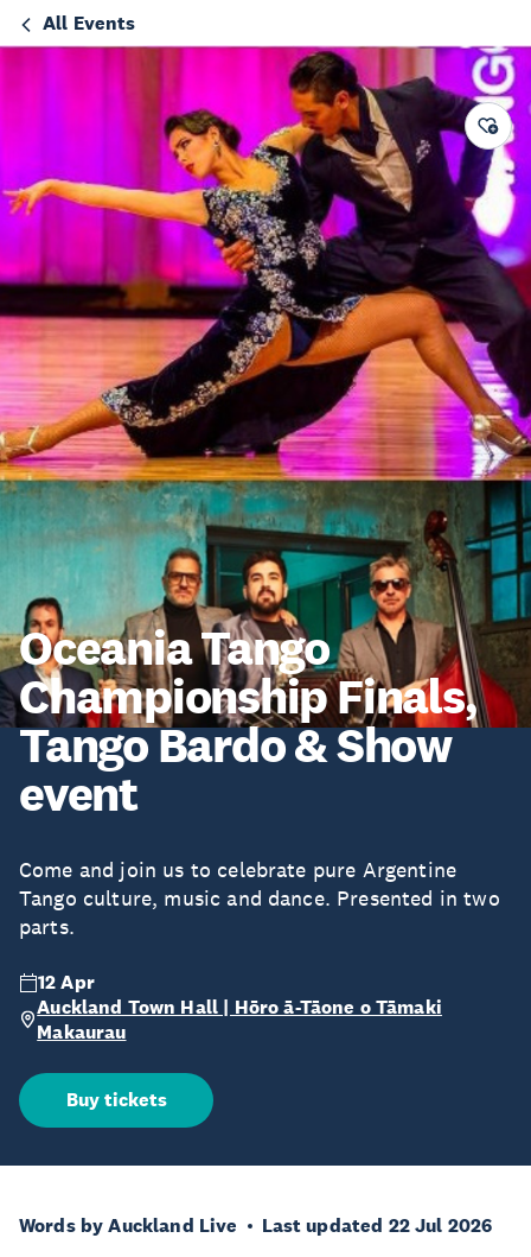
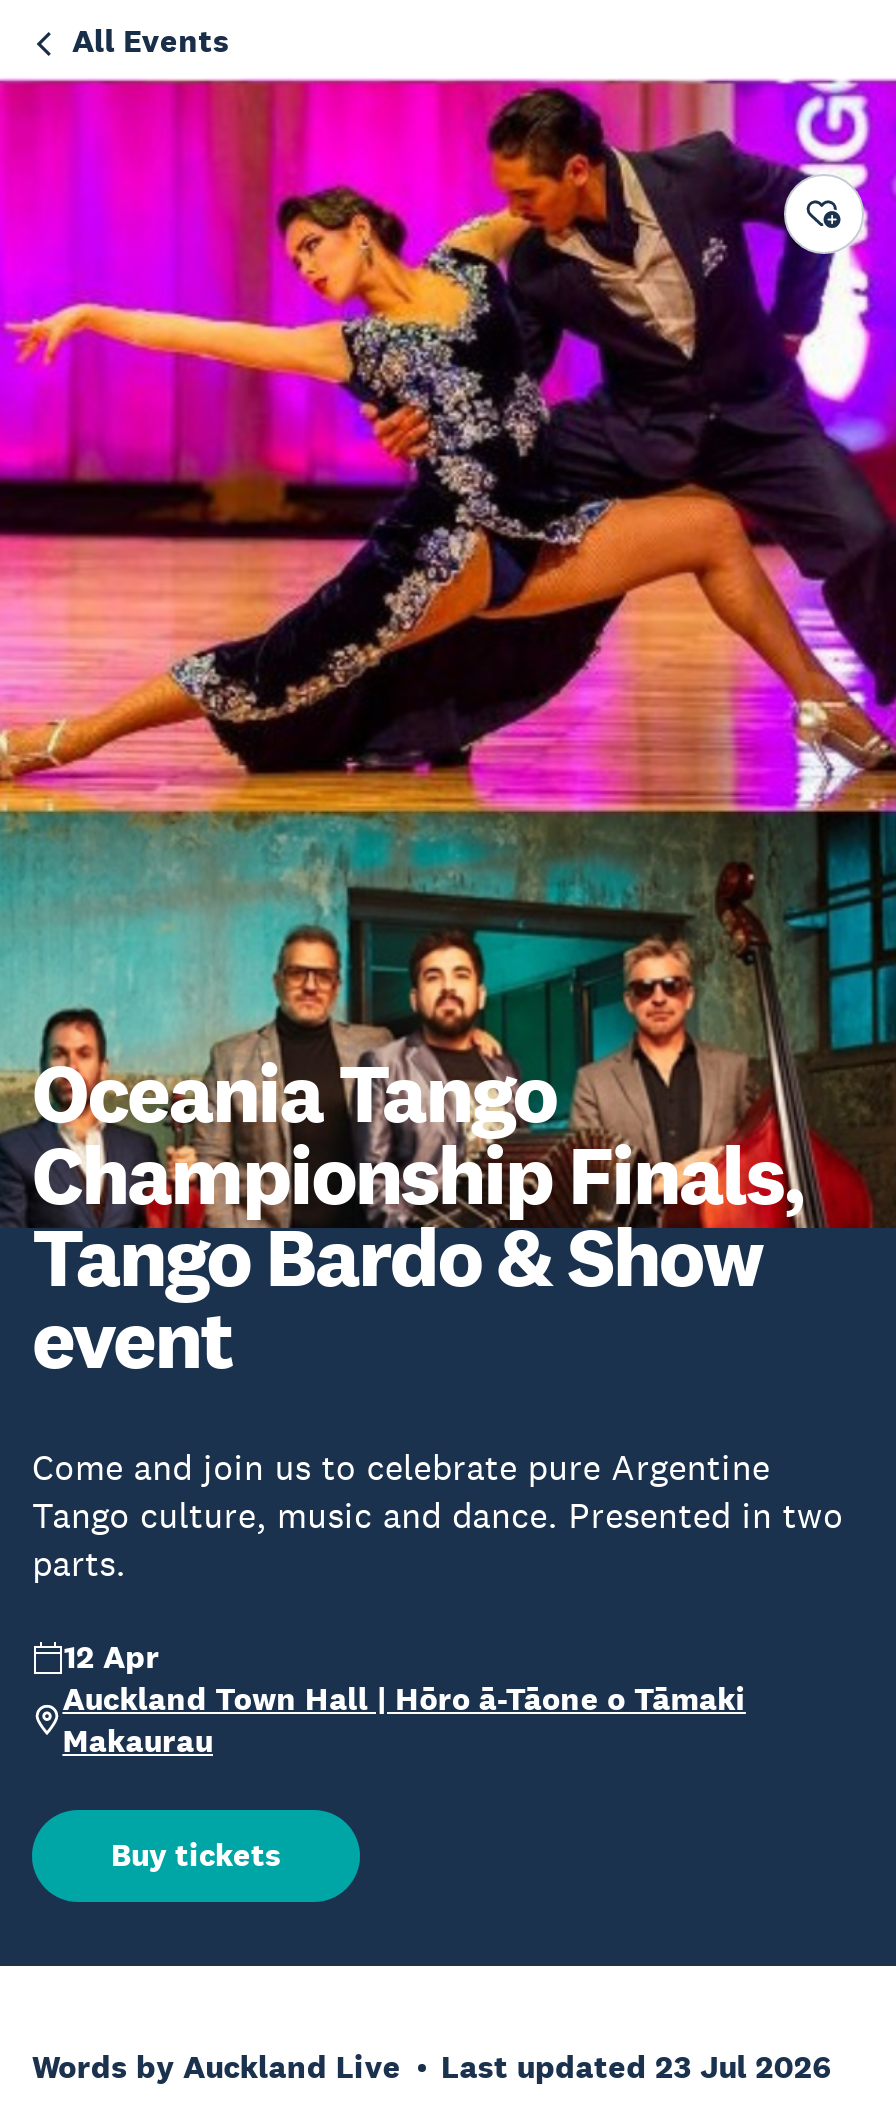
[261,1213,492,1238] Last updated 22 Jul 2026 -> [441,2046,831,2088] Last updated 23 Jul 2026

